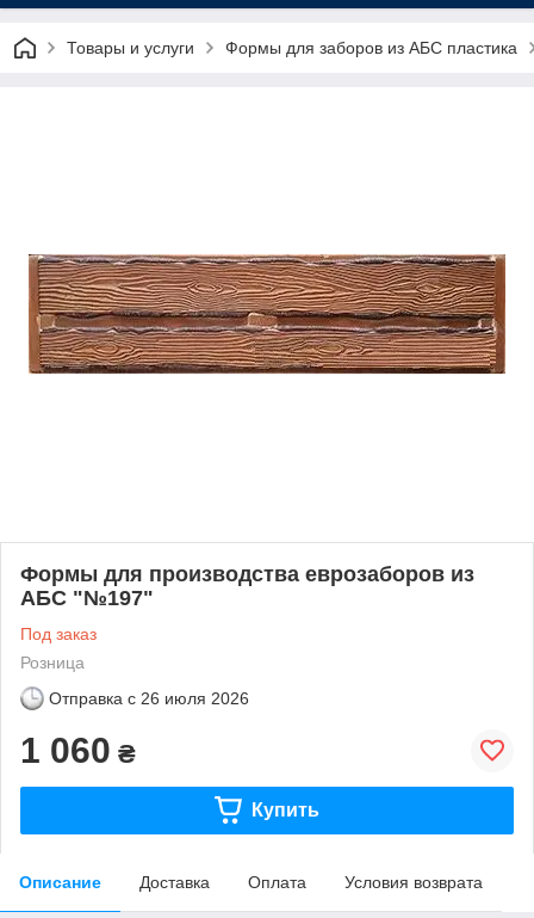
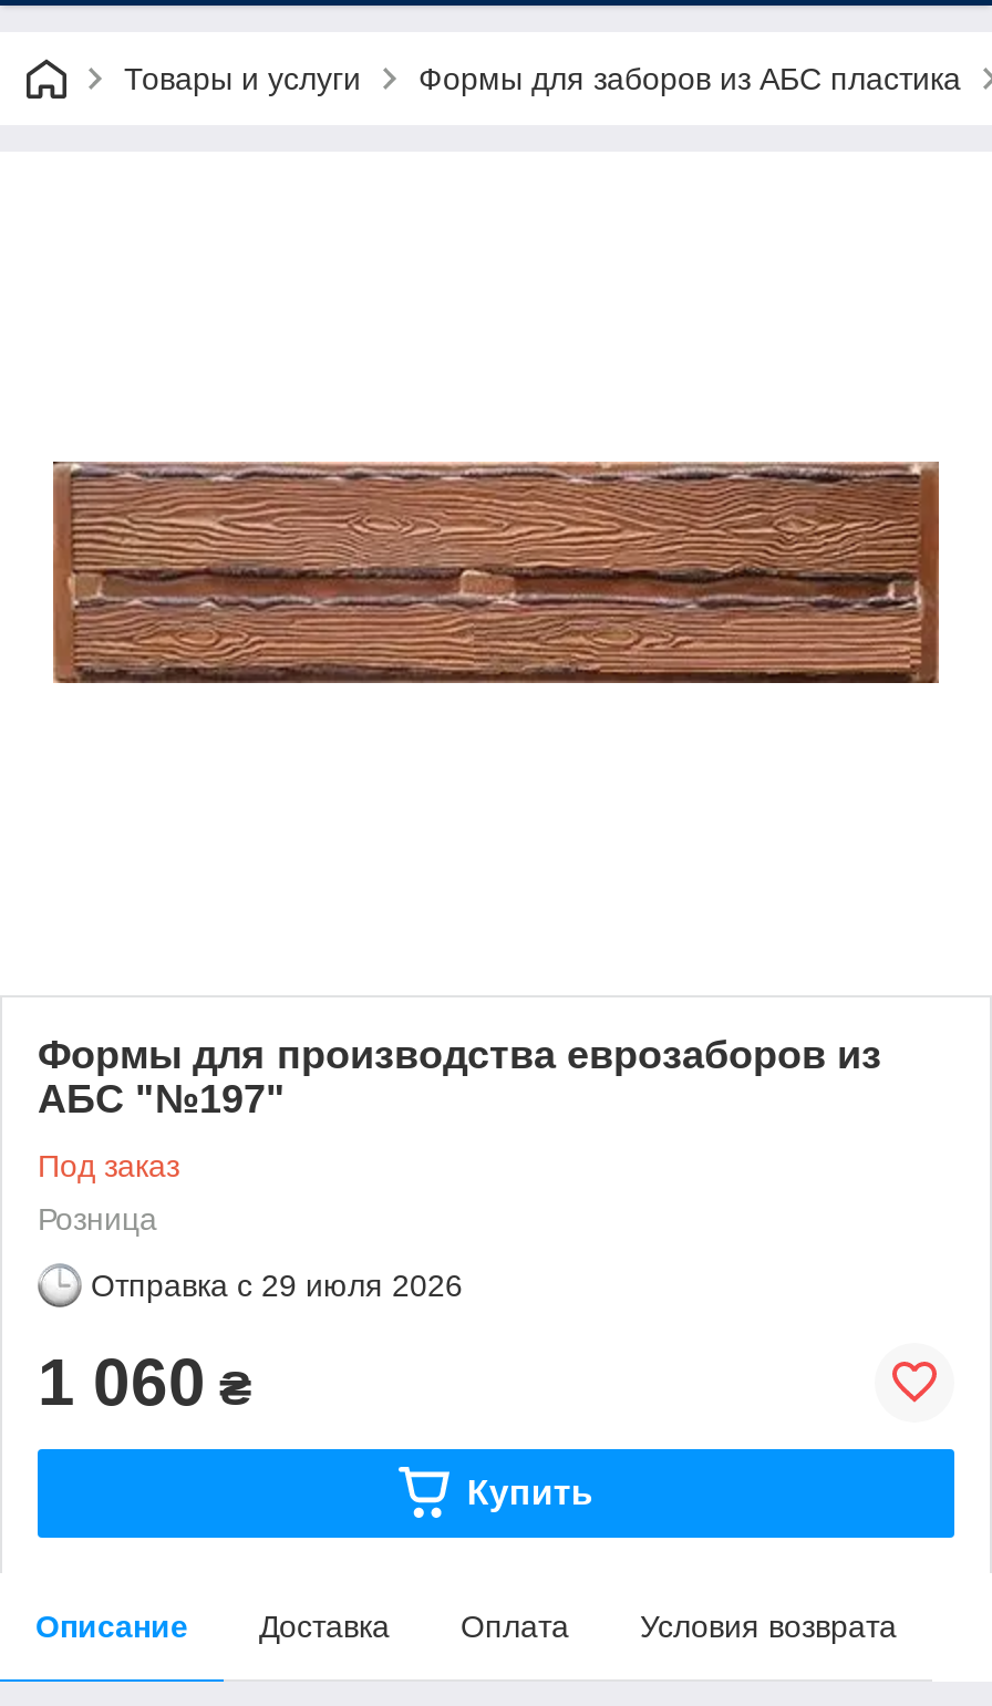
[49,689,249,708] Отправка с 26 июля 2026 -> [91,1267,463,1303] Отправка с 29 июля 2026

